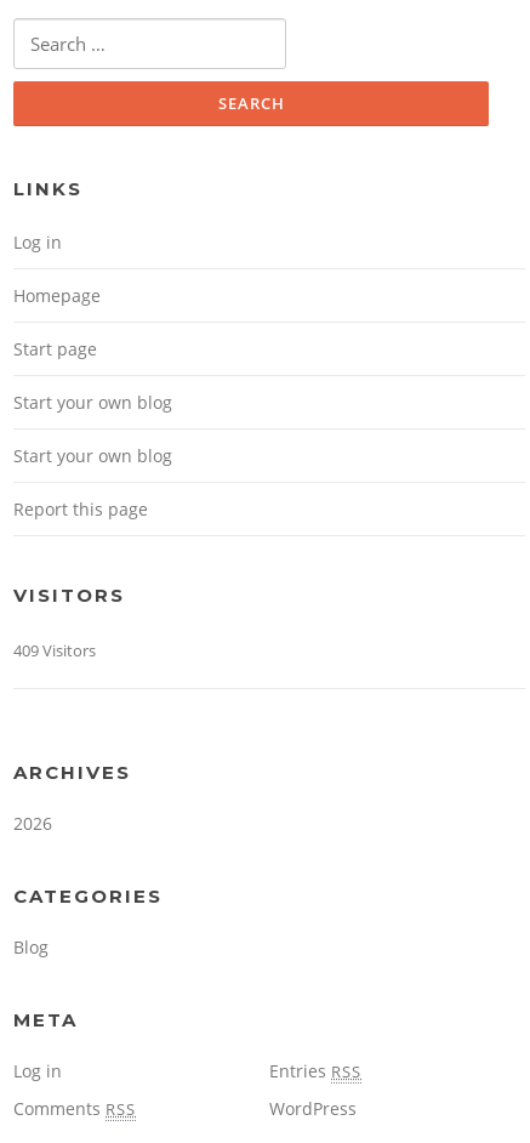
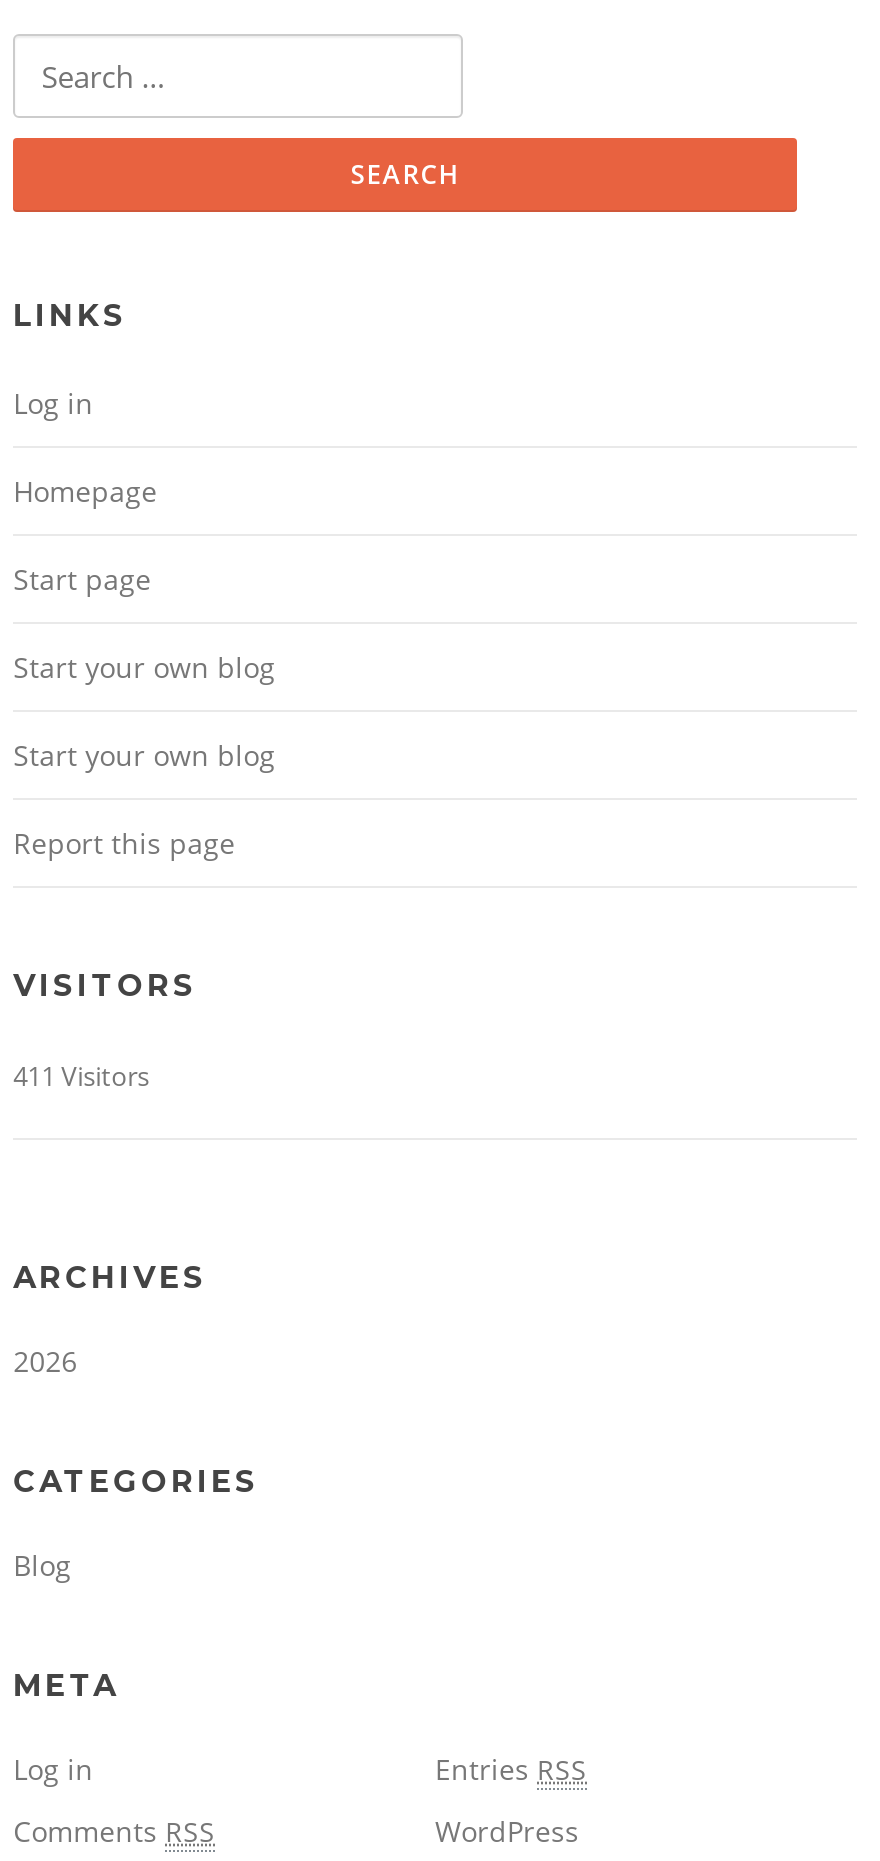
[13,639,96,661] 409 Visitors -> [13,1057,149,1093] 411 Visitors

